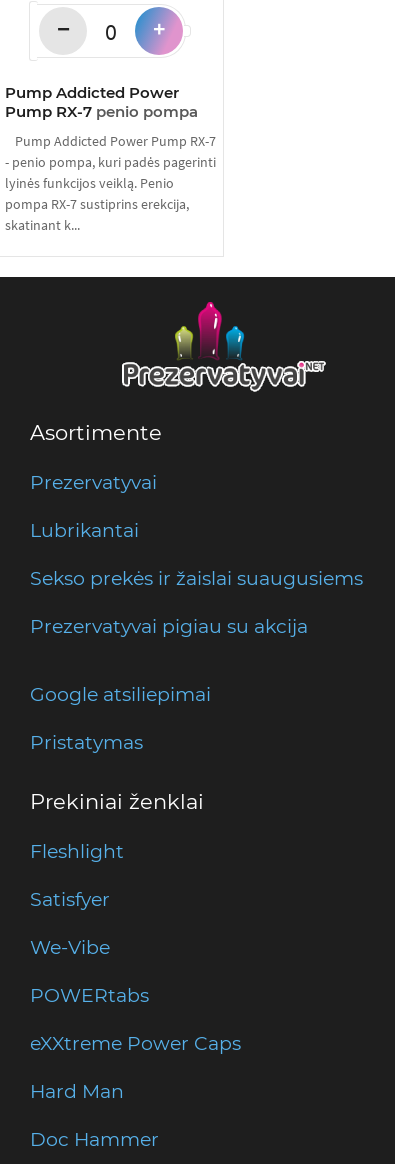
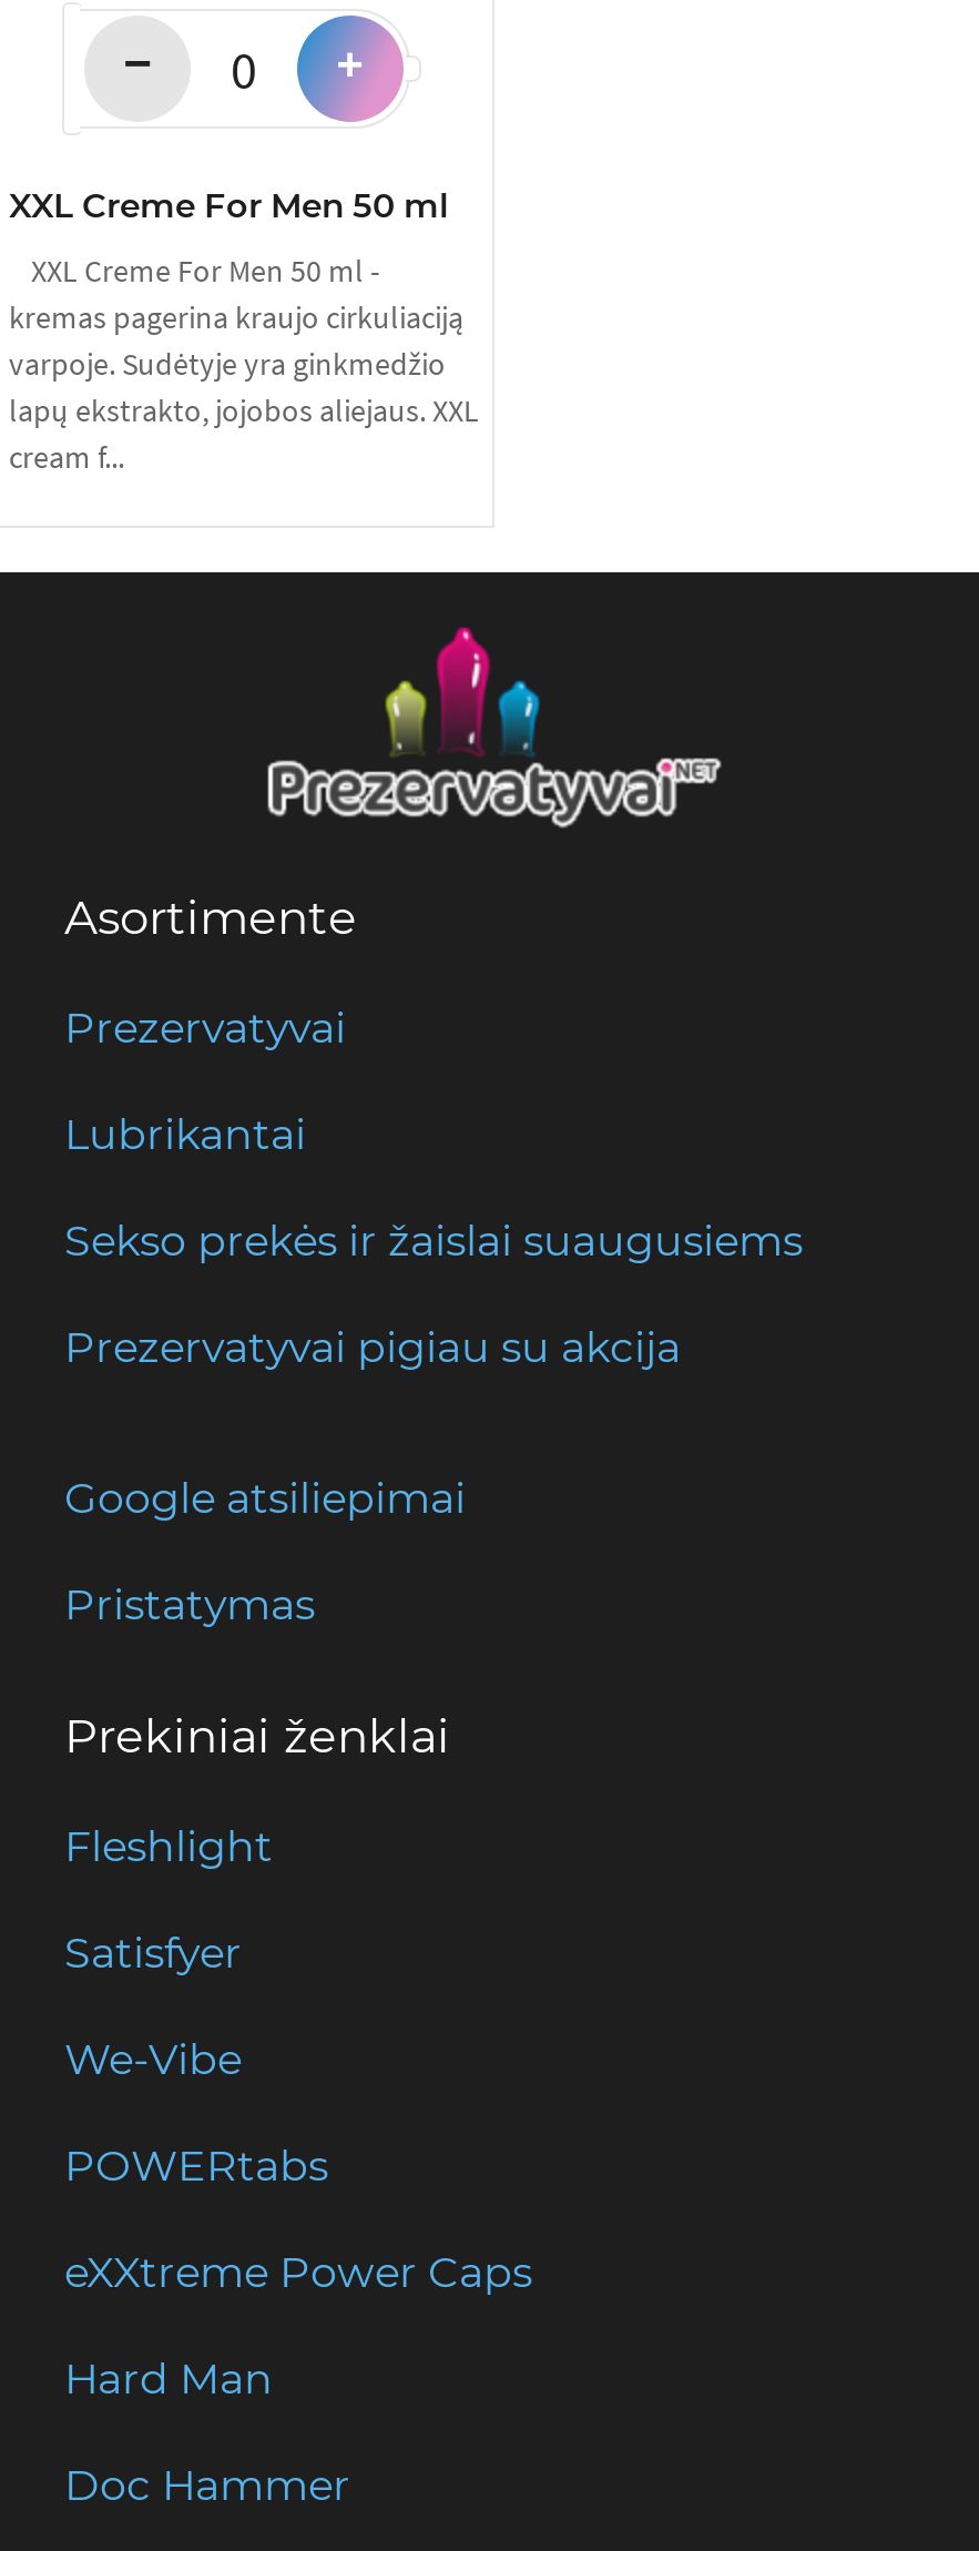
[5,83,198,121] Pump Addicted Power | Pump RX-7 penio pompa -> [9,184,448,226] XXL Creme For Men 50 ml
[5,132,216,234] Pump Addicted Power Pump RX-7 | - penio pompa, kuri padės pagerinti | lyinės funkcijos veiklą. Penio | pompa RX-7 sustiprins erekcija, | skatinant k... -> [9,251,479,477] XXL Creme For Men 50 ml - | kremas pagerina kraujo cirkuliaciją | varpoje. Sudėtyje yra ginkmedžio | lapų ekstrakto, jojobos aliejaus. XXL | cream f...

